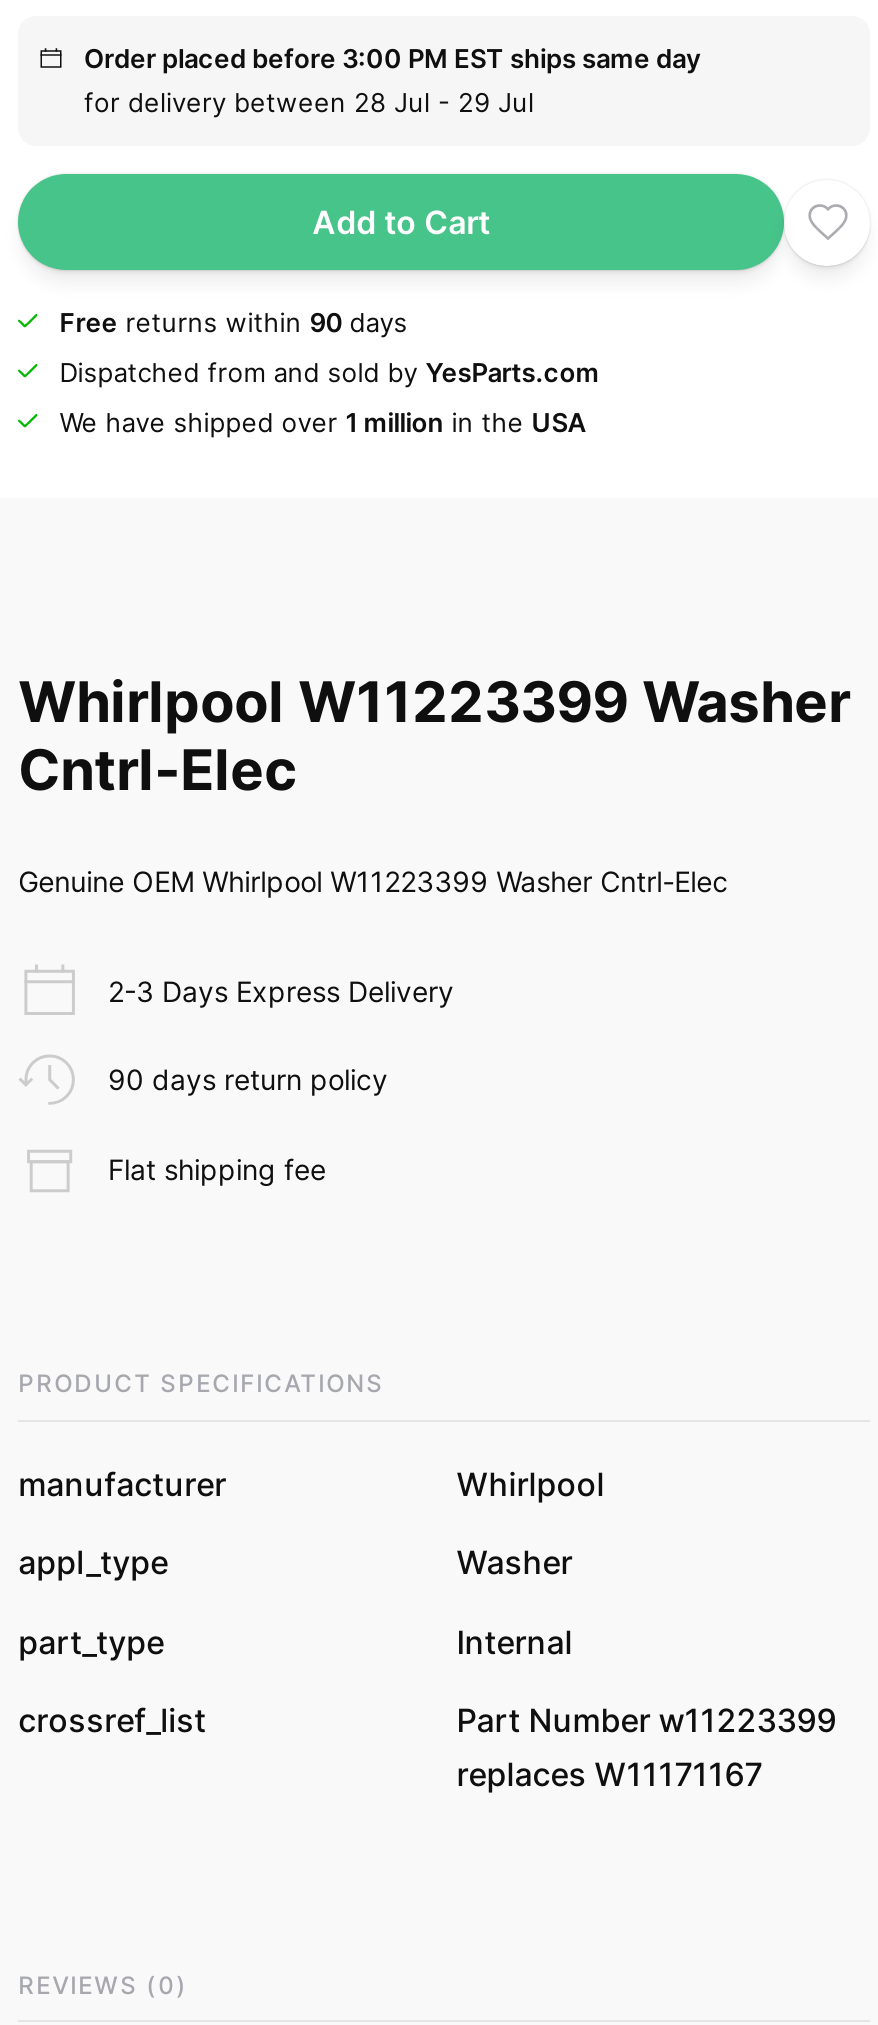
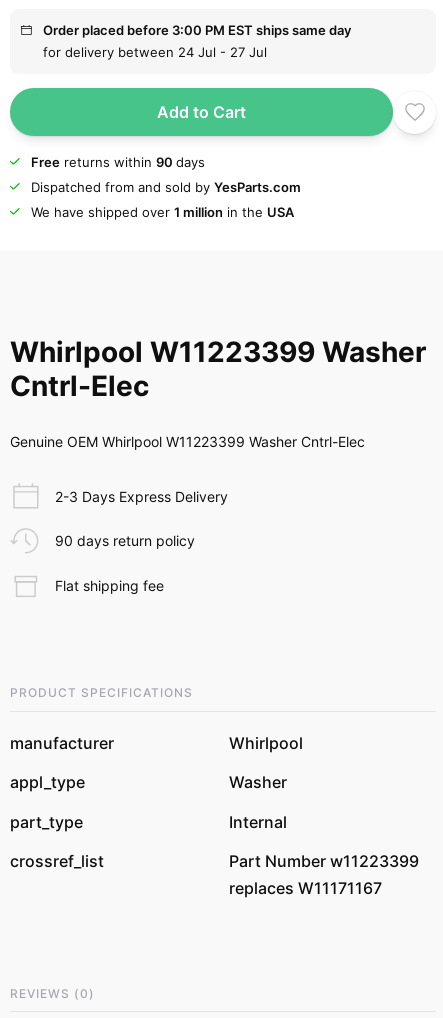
[84,86,534,118] for delivery between 28 Jul - 29 Jul -> [43,44,267,60] for delivery between 24 Jul - 27 Jul

